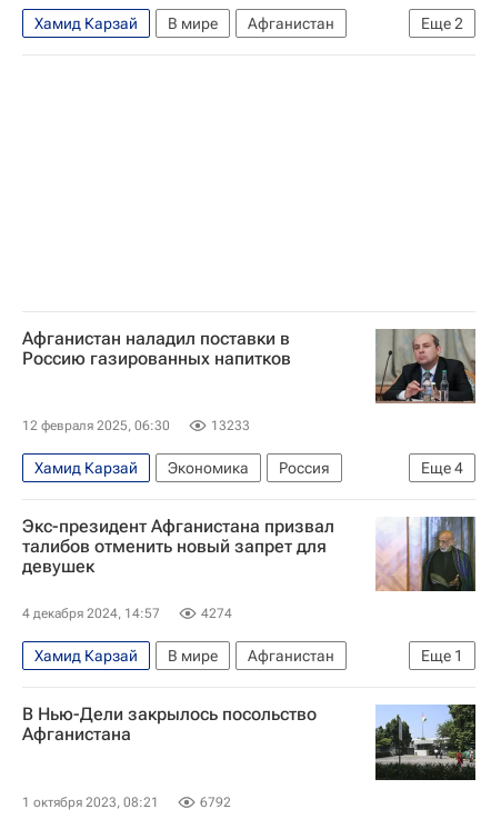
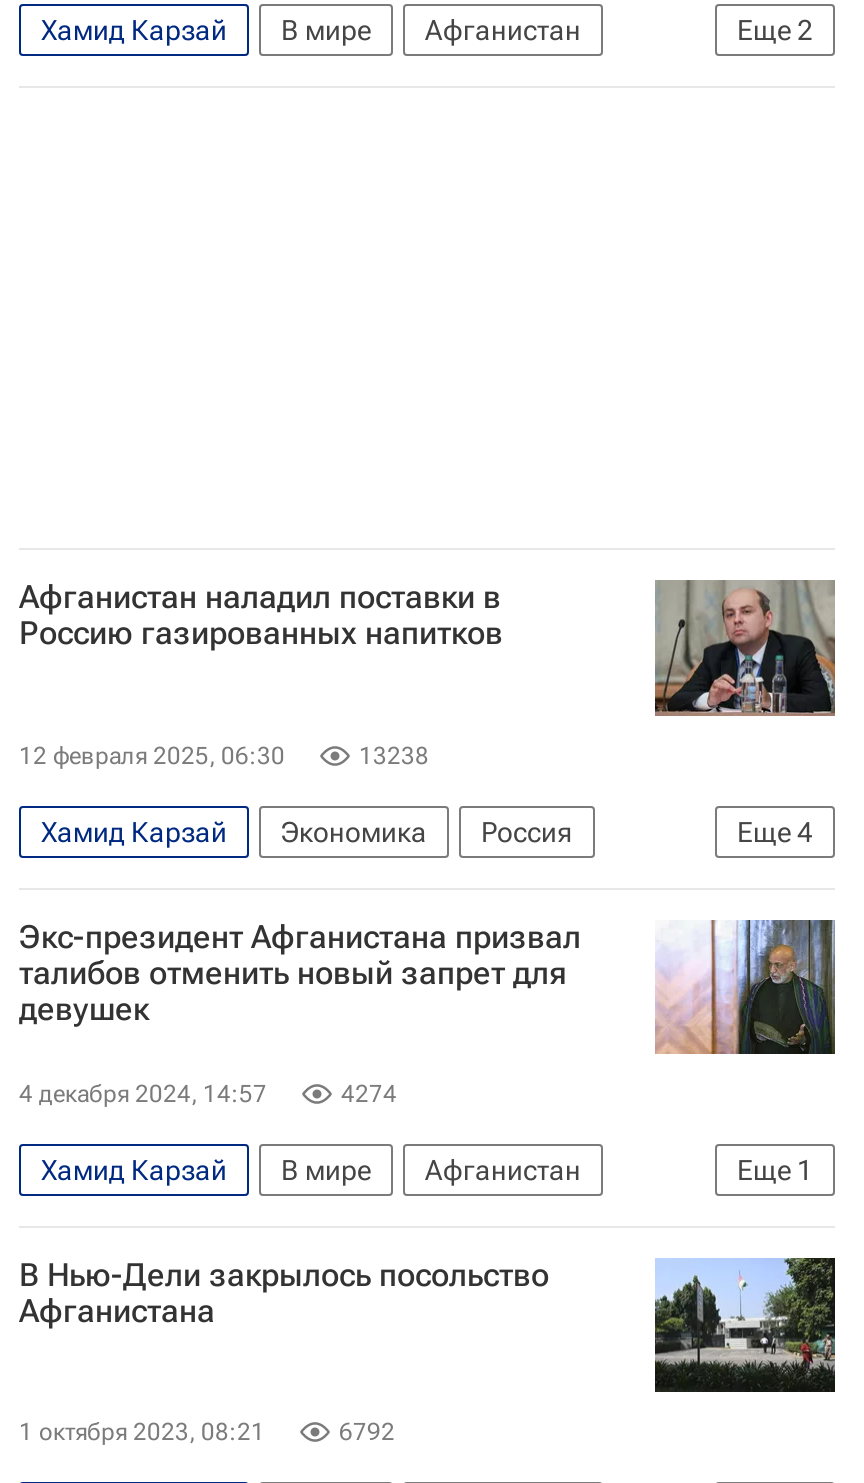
[211,418,250,433] 13233 -> [359,741,429,769] 13238

